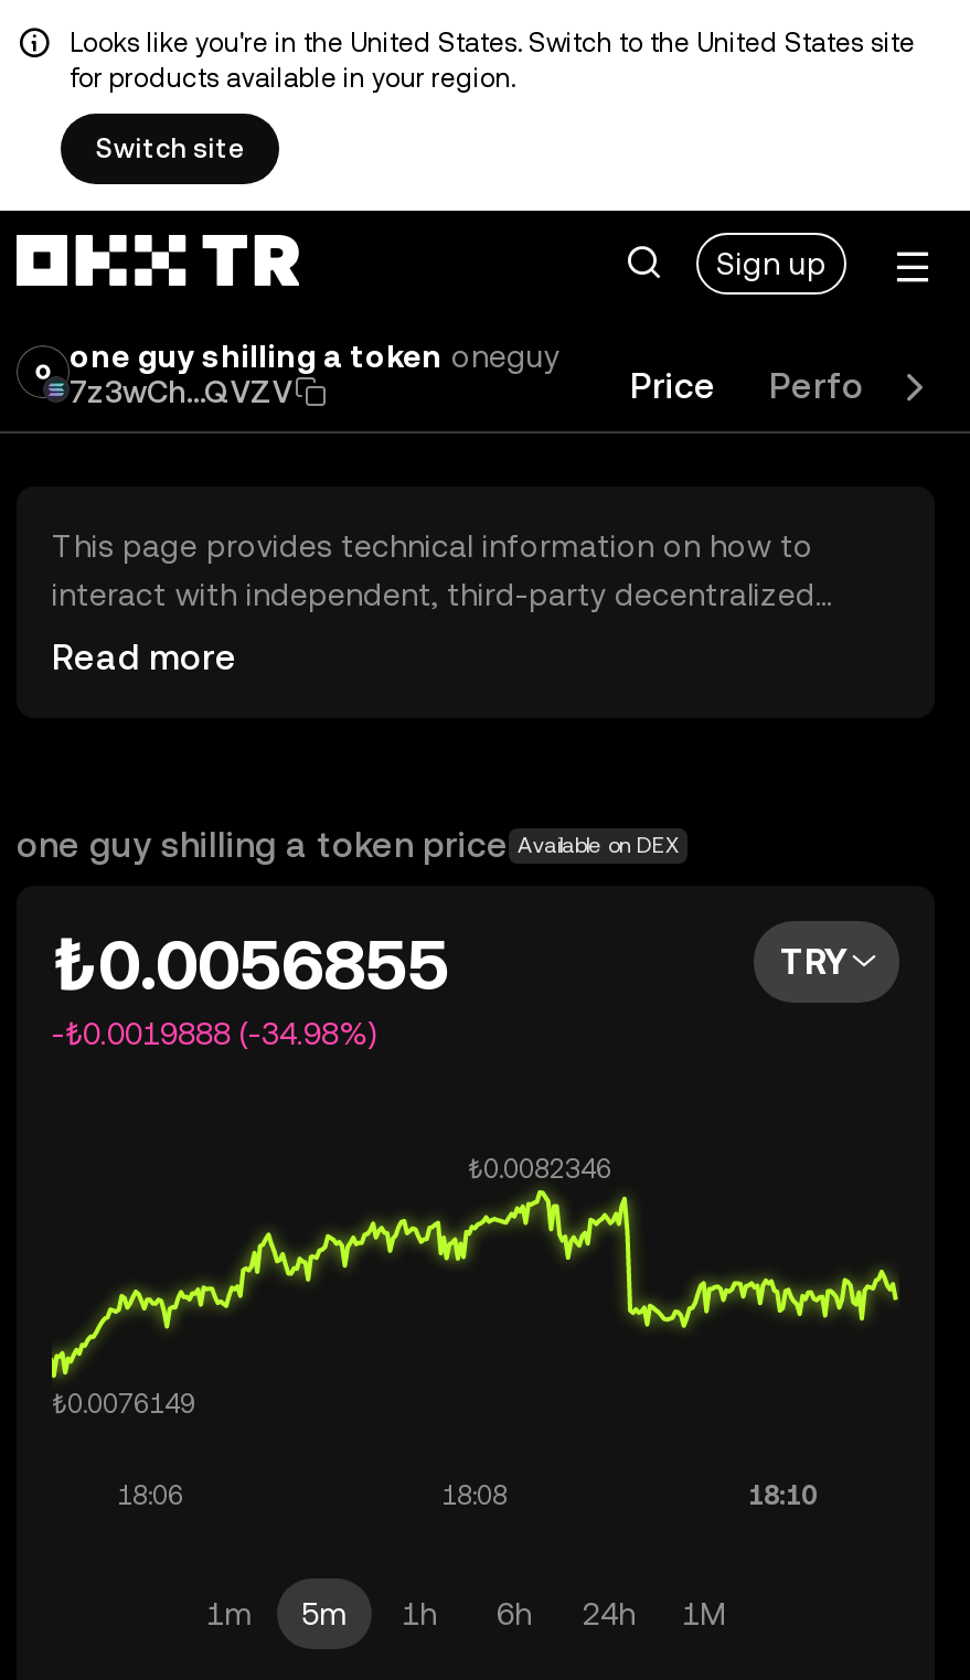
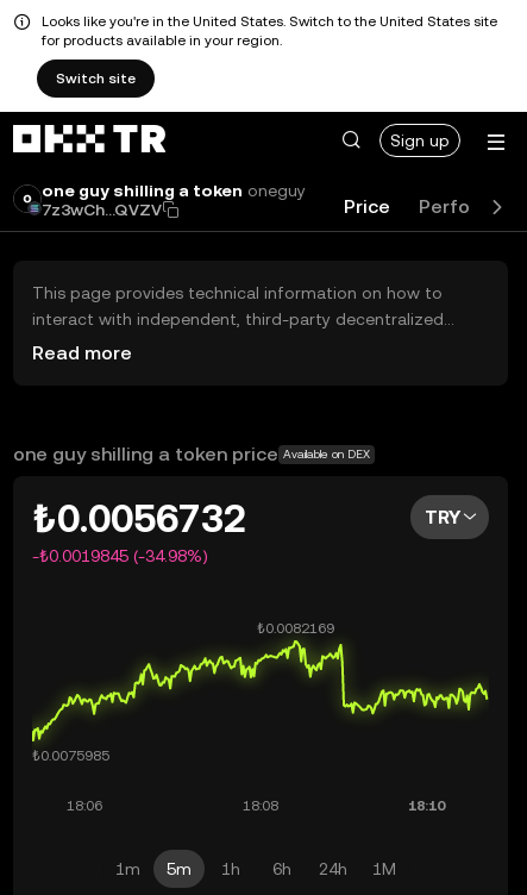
[52,923,449,1005] ₺0.0056855 -> [32,496,246,540] ₺0.0056732
[52,1016,379,1051] -₺0.0019888 (-34.98%) -> [32,546,208,565] -₺0.0019845 (-34.98%)

